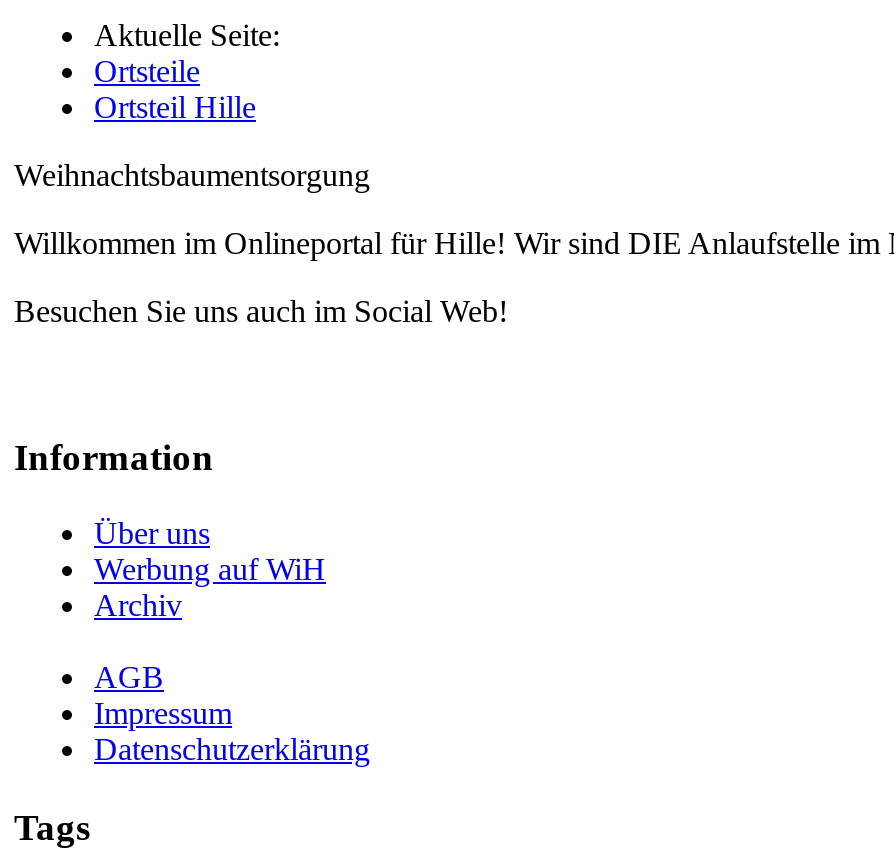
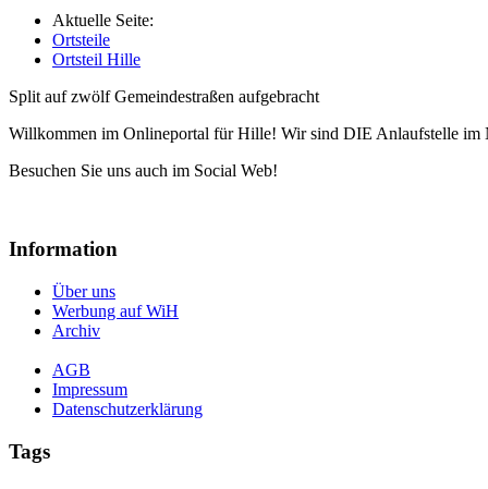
[14,158,370,192] Weihnachtsbaumentsorgung -> [9,87,319,105] Split auf zwölf Gemeindestraßen aufgebracht

